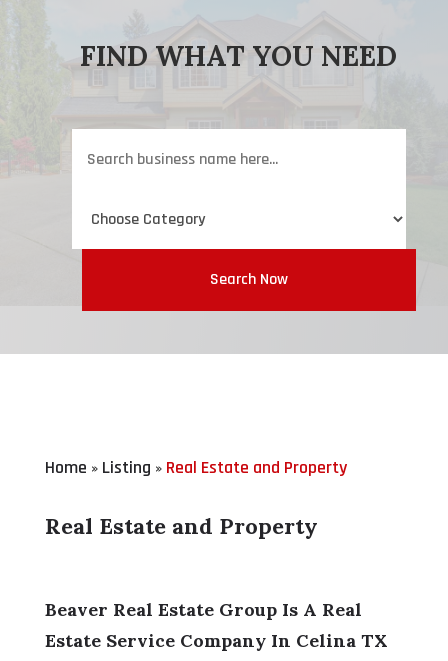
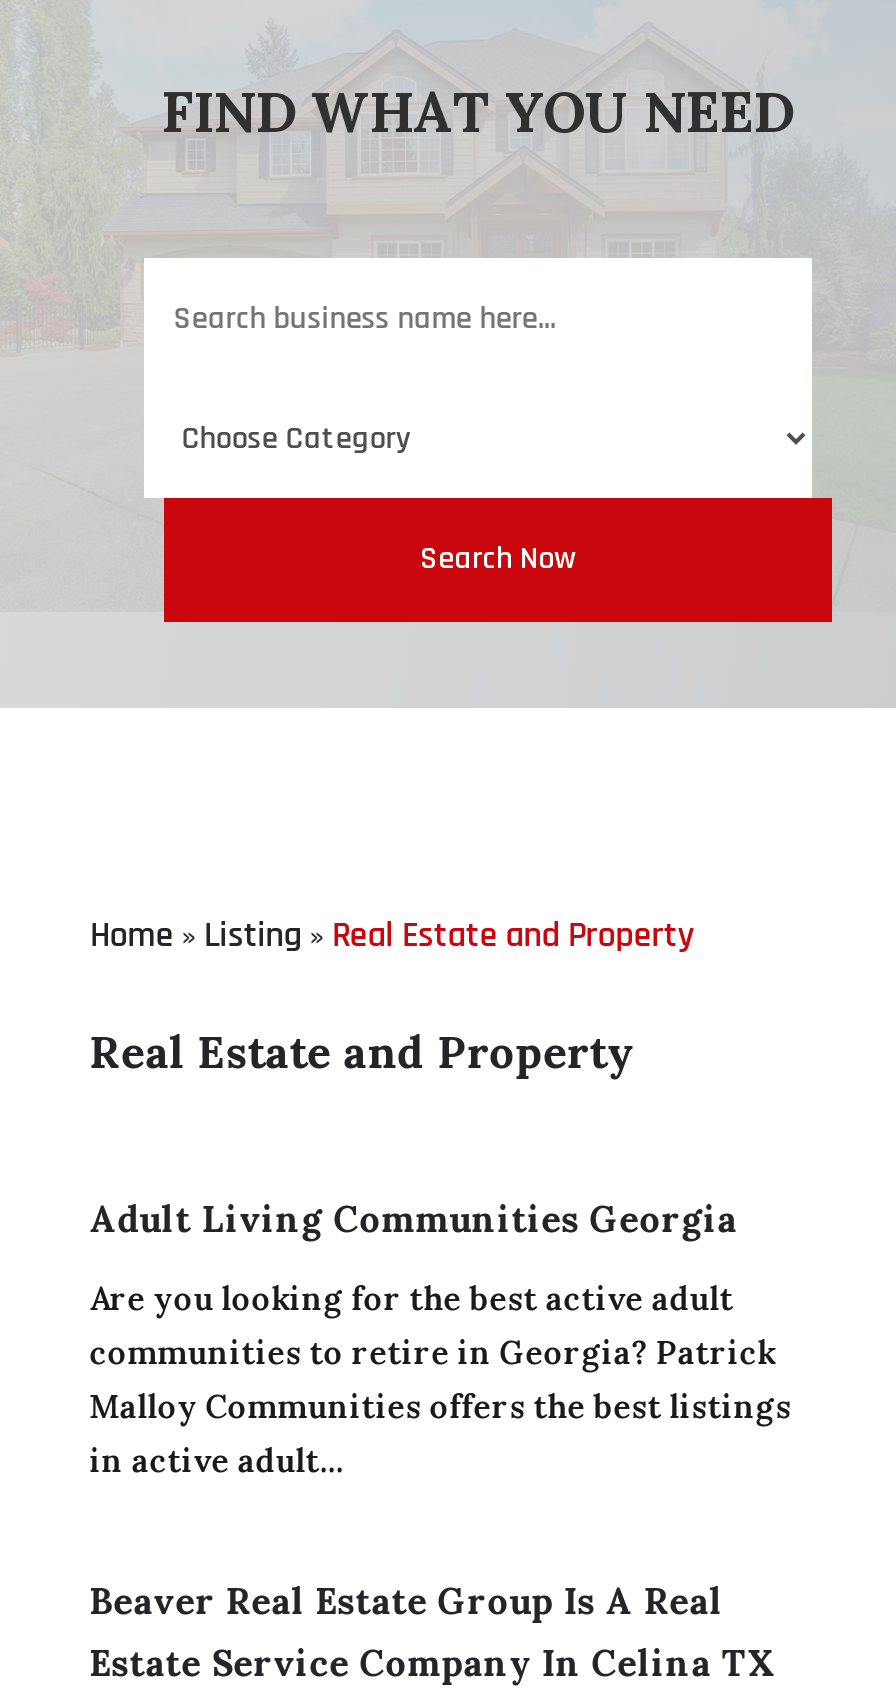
none -> [90,1196,792,1480] Adult Living Communities Georgia | Are you looking for the best active adult | communities to retire in Georgia? Patrick | Malloy Communities offers the best listings | in active adult...

